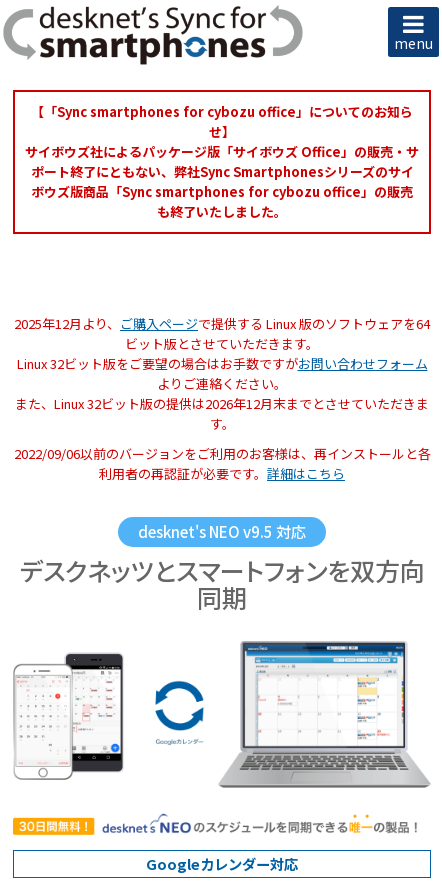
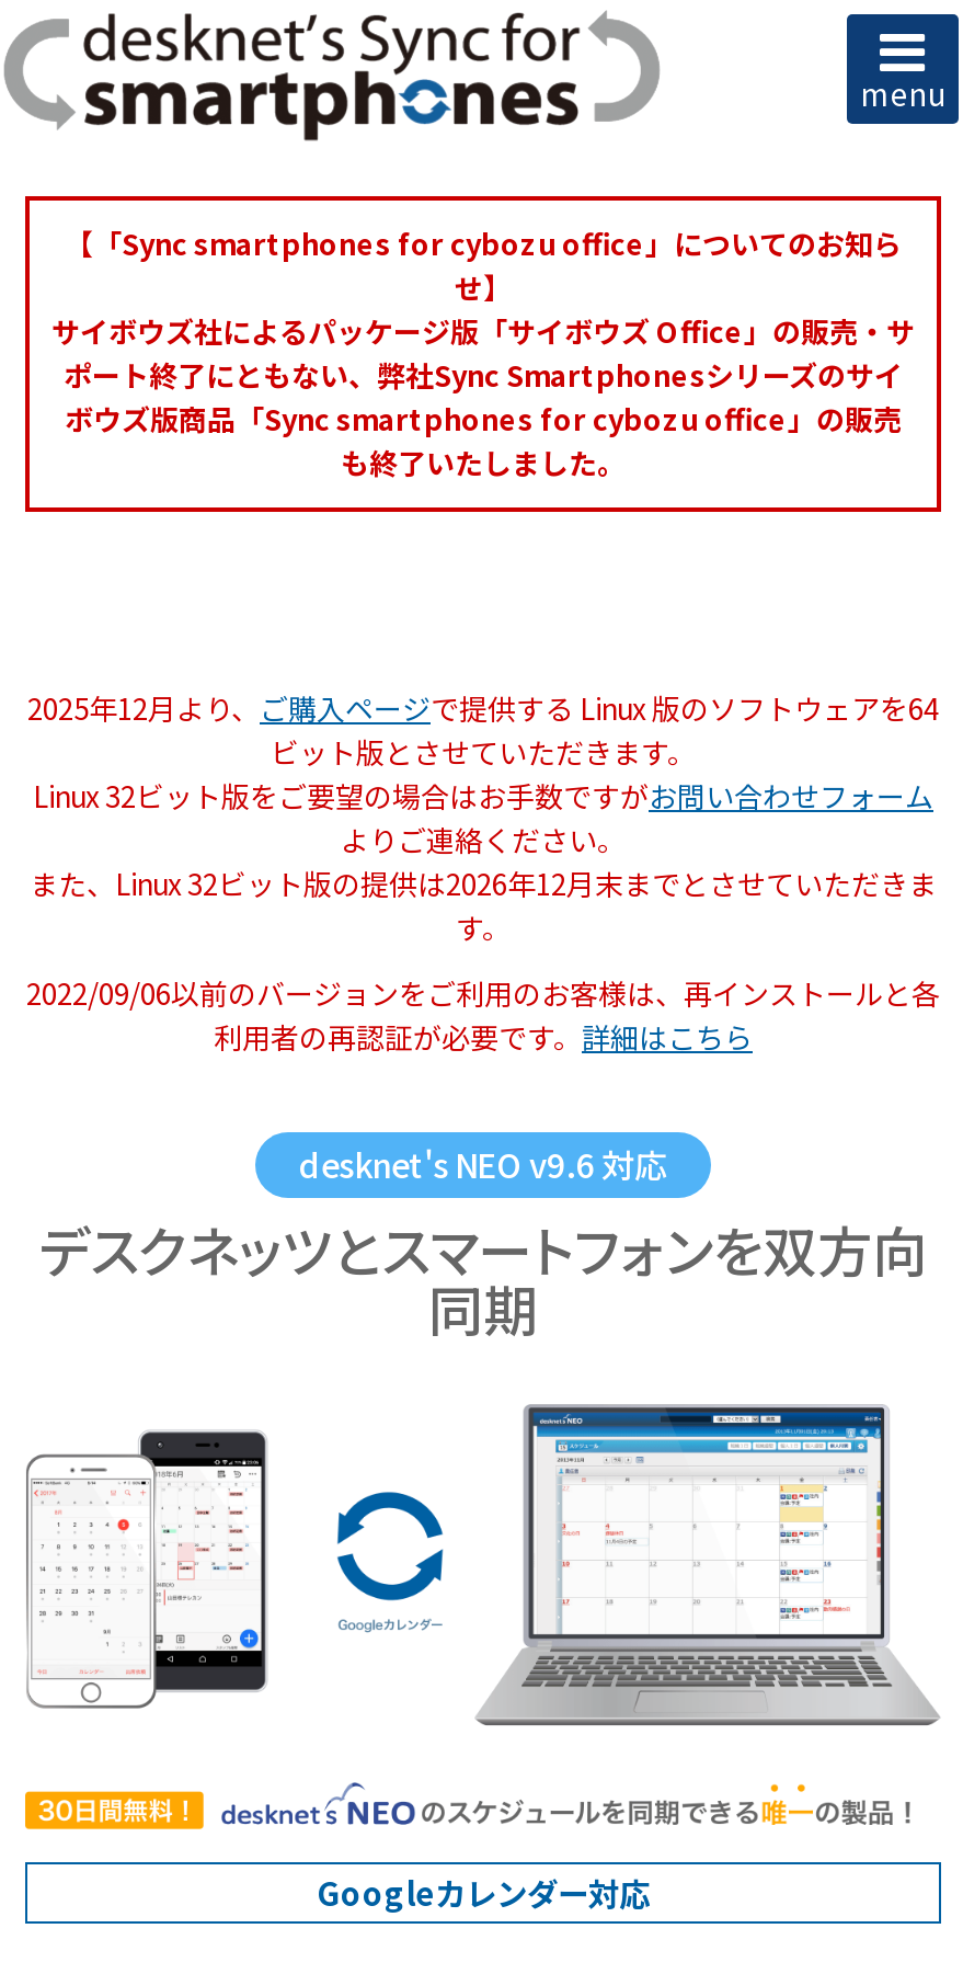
[138,521,306,542] desknet's NEO v9.5 対応 -> [299,1141,667,1187] desknet's NEO v9.6 対応

